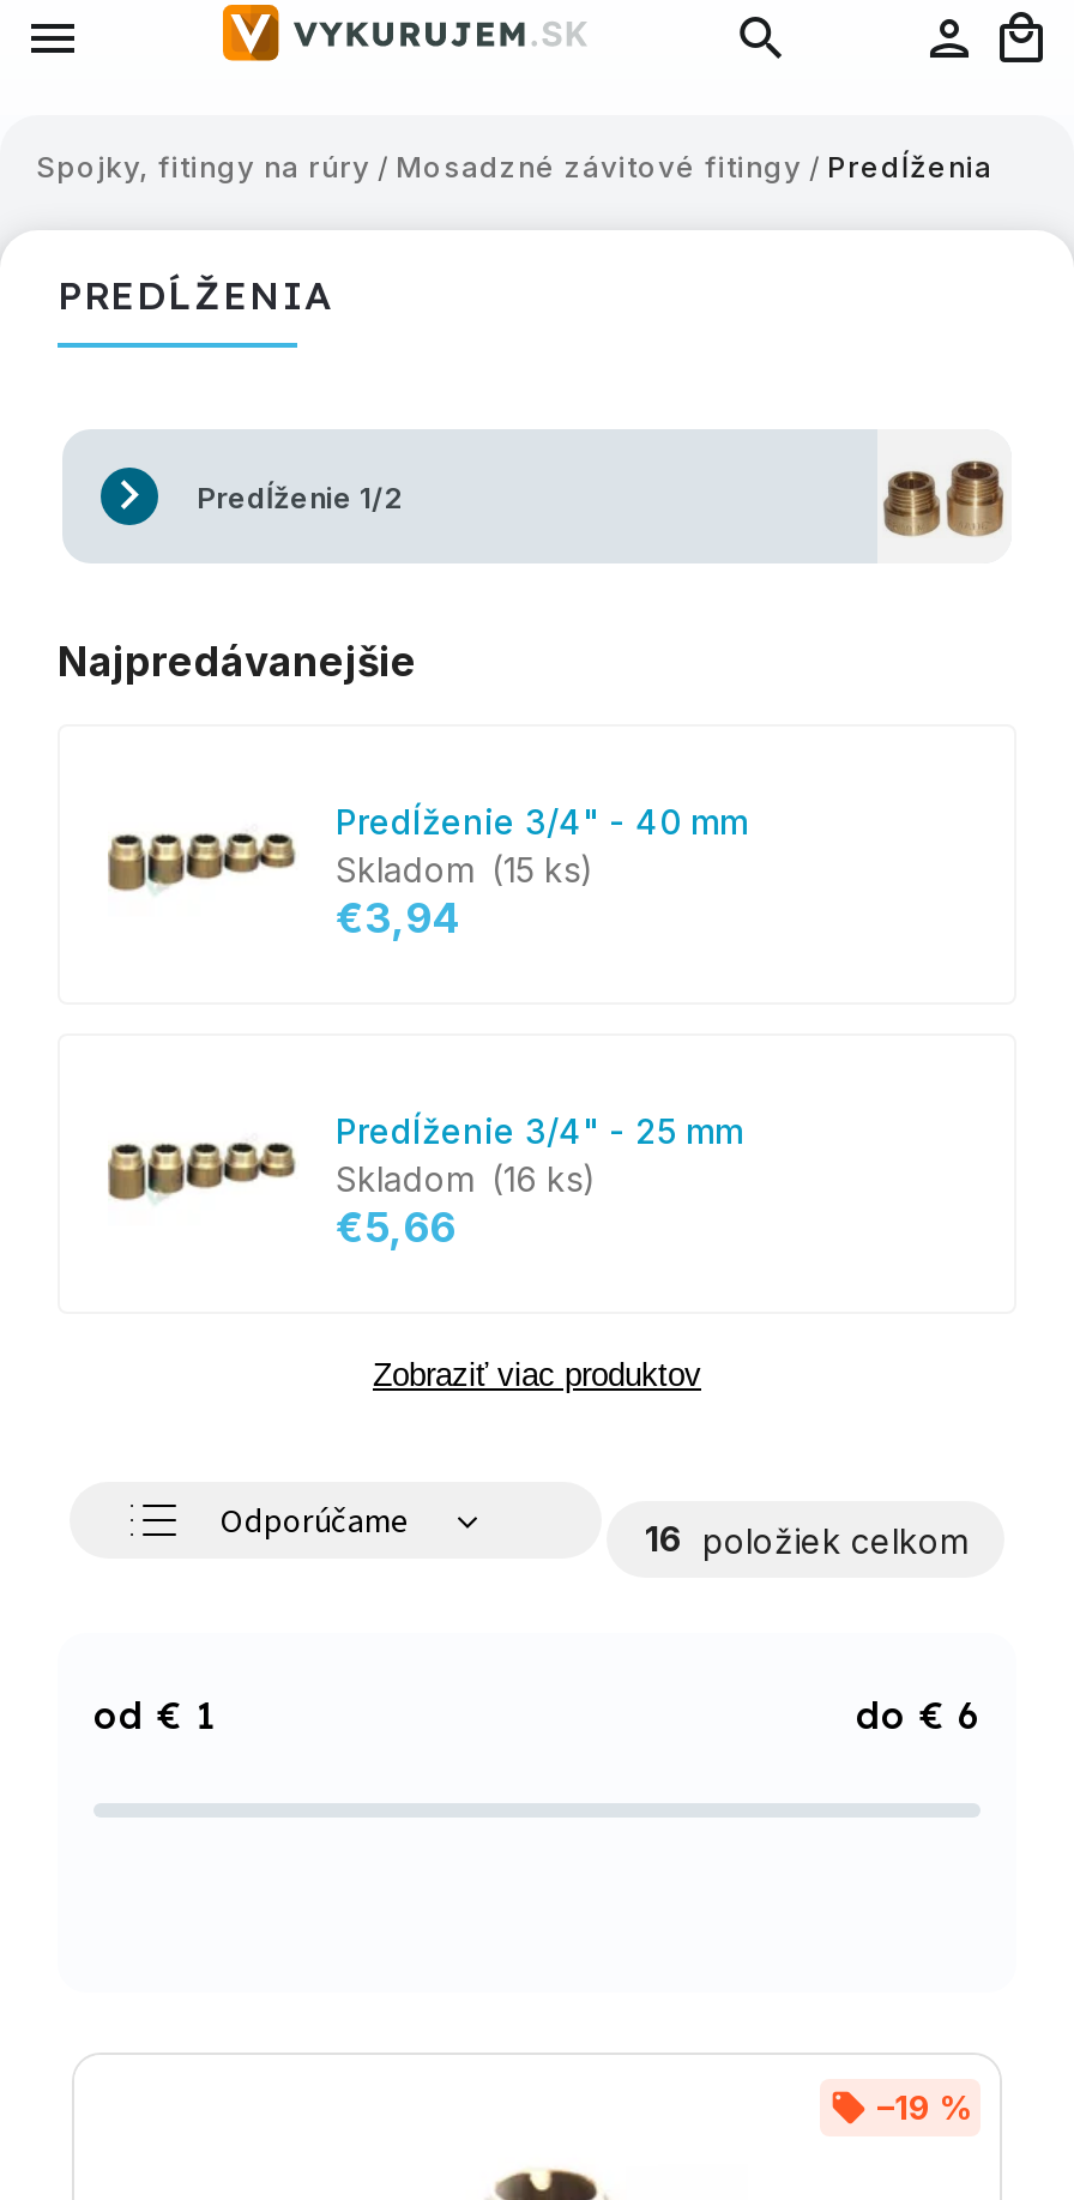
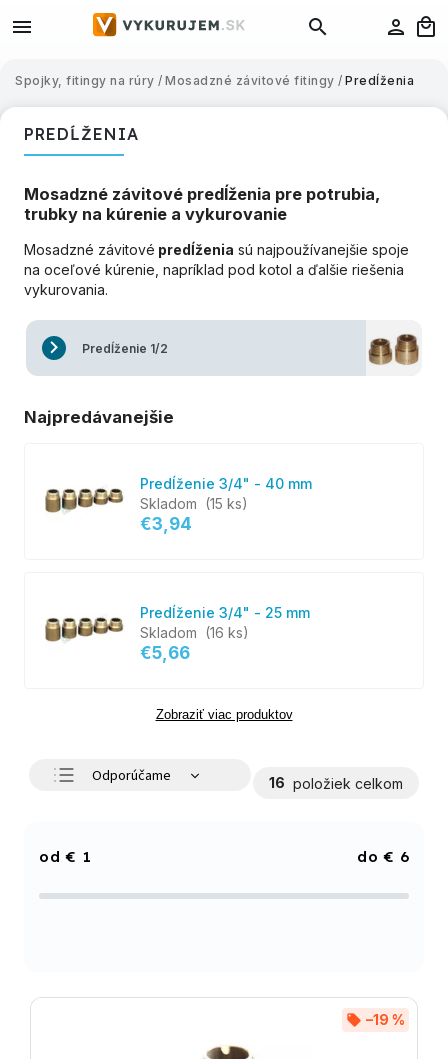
none -> [24,184,409,298] Mosadzné závitové predĺženia pre potrubia, | trubky na kúrenie a vykurovanie | Mosadzné závitové predĺženia sú najpoužívanejšie spoje | na oceľové kúrenie, napríklad pod kotol a ďalšie riešenia | vykurovania.

